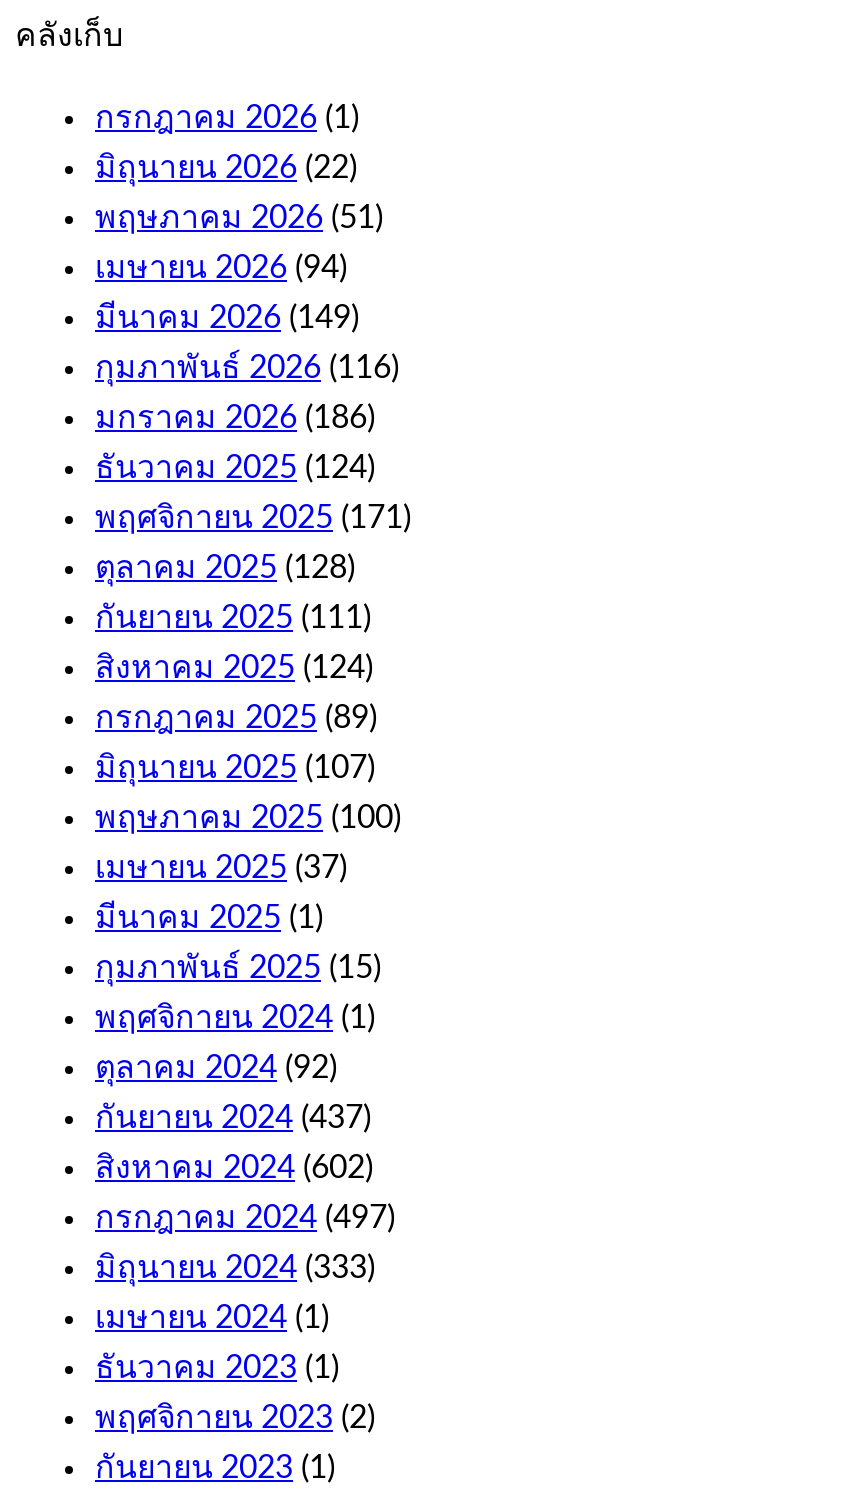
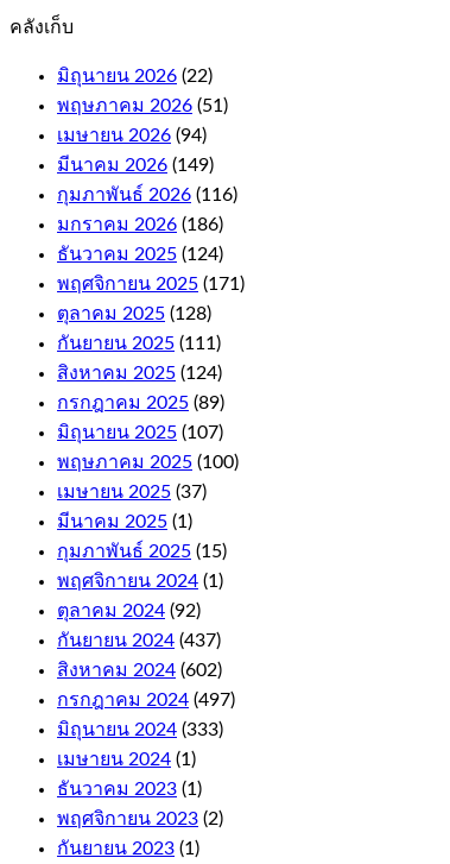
[95,102,359,134] กรกฎาคม 2026 (1) -> none

